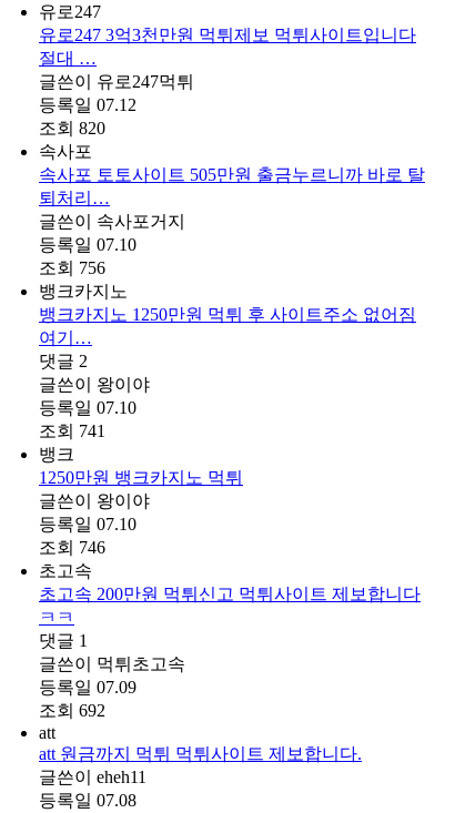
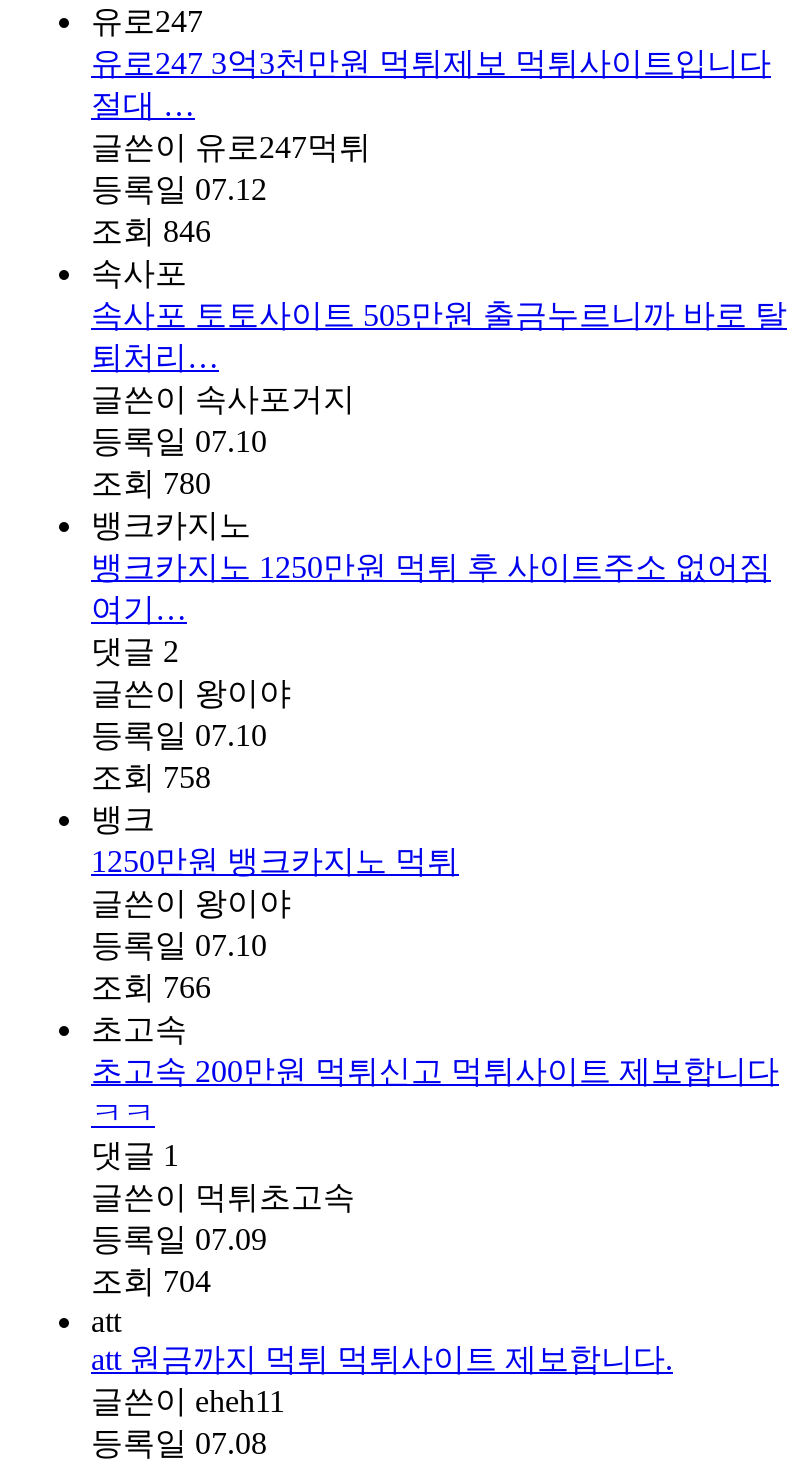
[39,119,105,138] 조회 820 -> [91,214,211,248] 조회 846
[39,259,105,278] 조회 756 -> [91,466,211,500] 조회 780
[39,422,105,441] 조회 741 -> [91,760,211,794] 조회 758
[39,538,105,557] 조회 746 -> [91,970,211,1004] 조회 766
[39,701,105,720] 조회 692 -> [91,1264,211,1298] 조회 704

